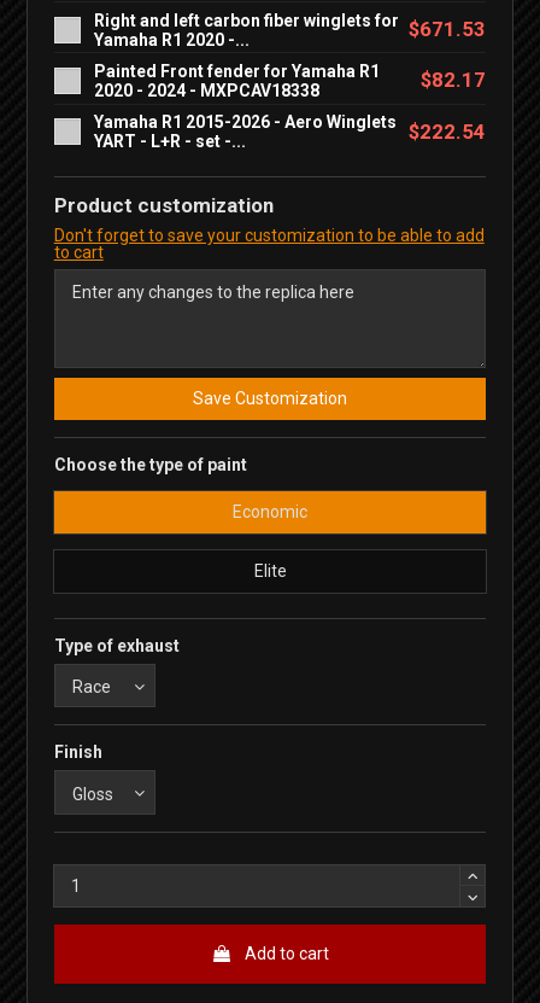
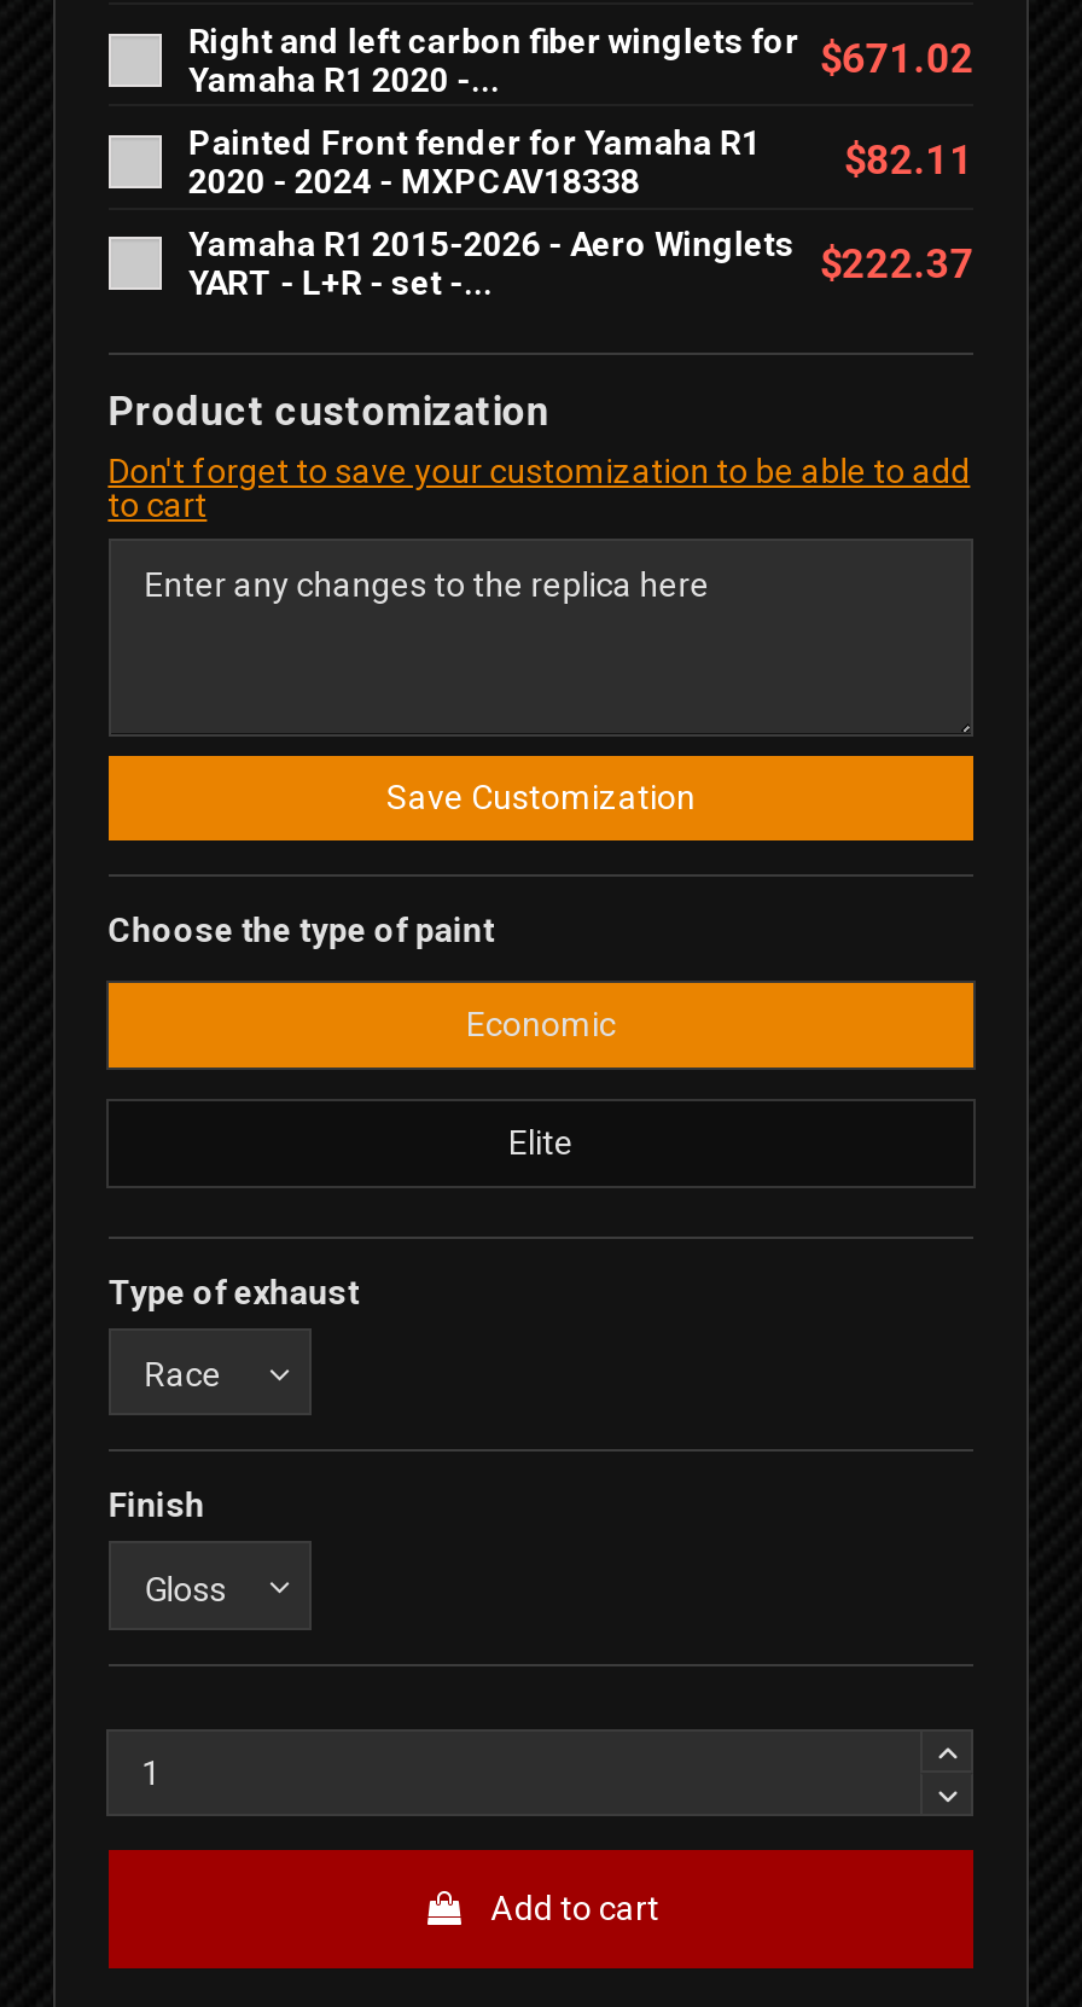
[94,10,486,41] Right and left carbon fiber winglets for $671.53 -> [188,21,974,82] Right and left carbon fiber winglets for $671.02
[421,68,486,92] $82.17 -> [844,136,974,185] $82.11
[94,113,486,143] Yamaha R1 2015-2026 - Aero Winglets $222.54 -> [188,225,974,287] Yamaha R1 2015-2026 - Aero Winglets $222.37

